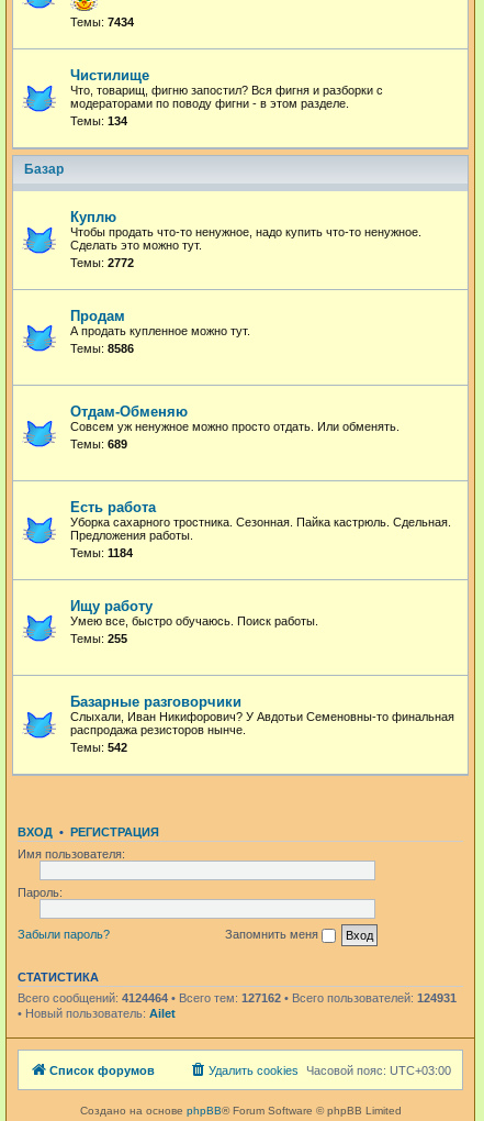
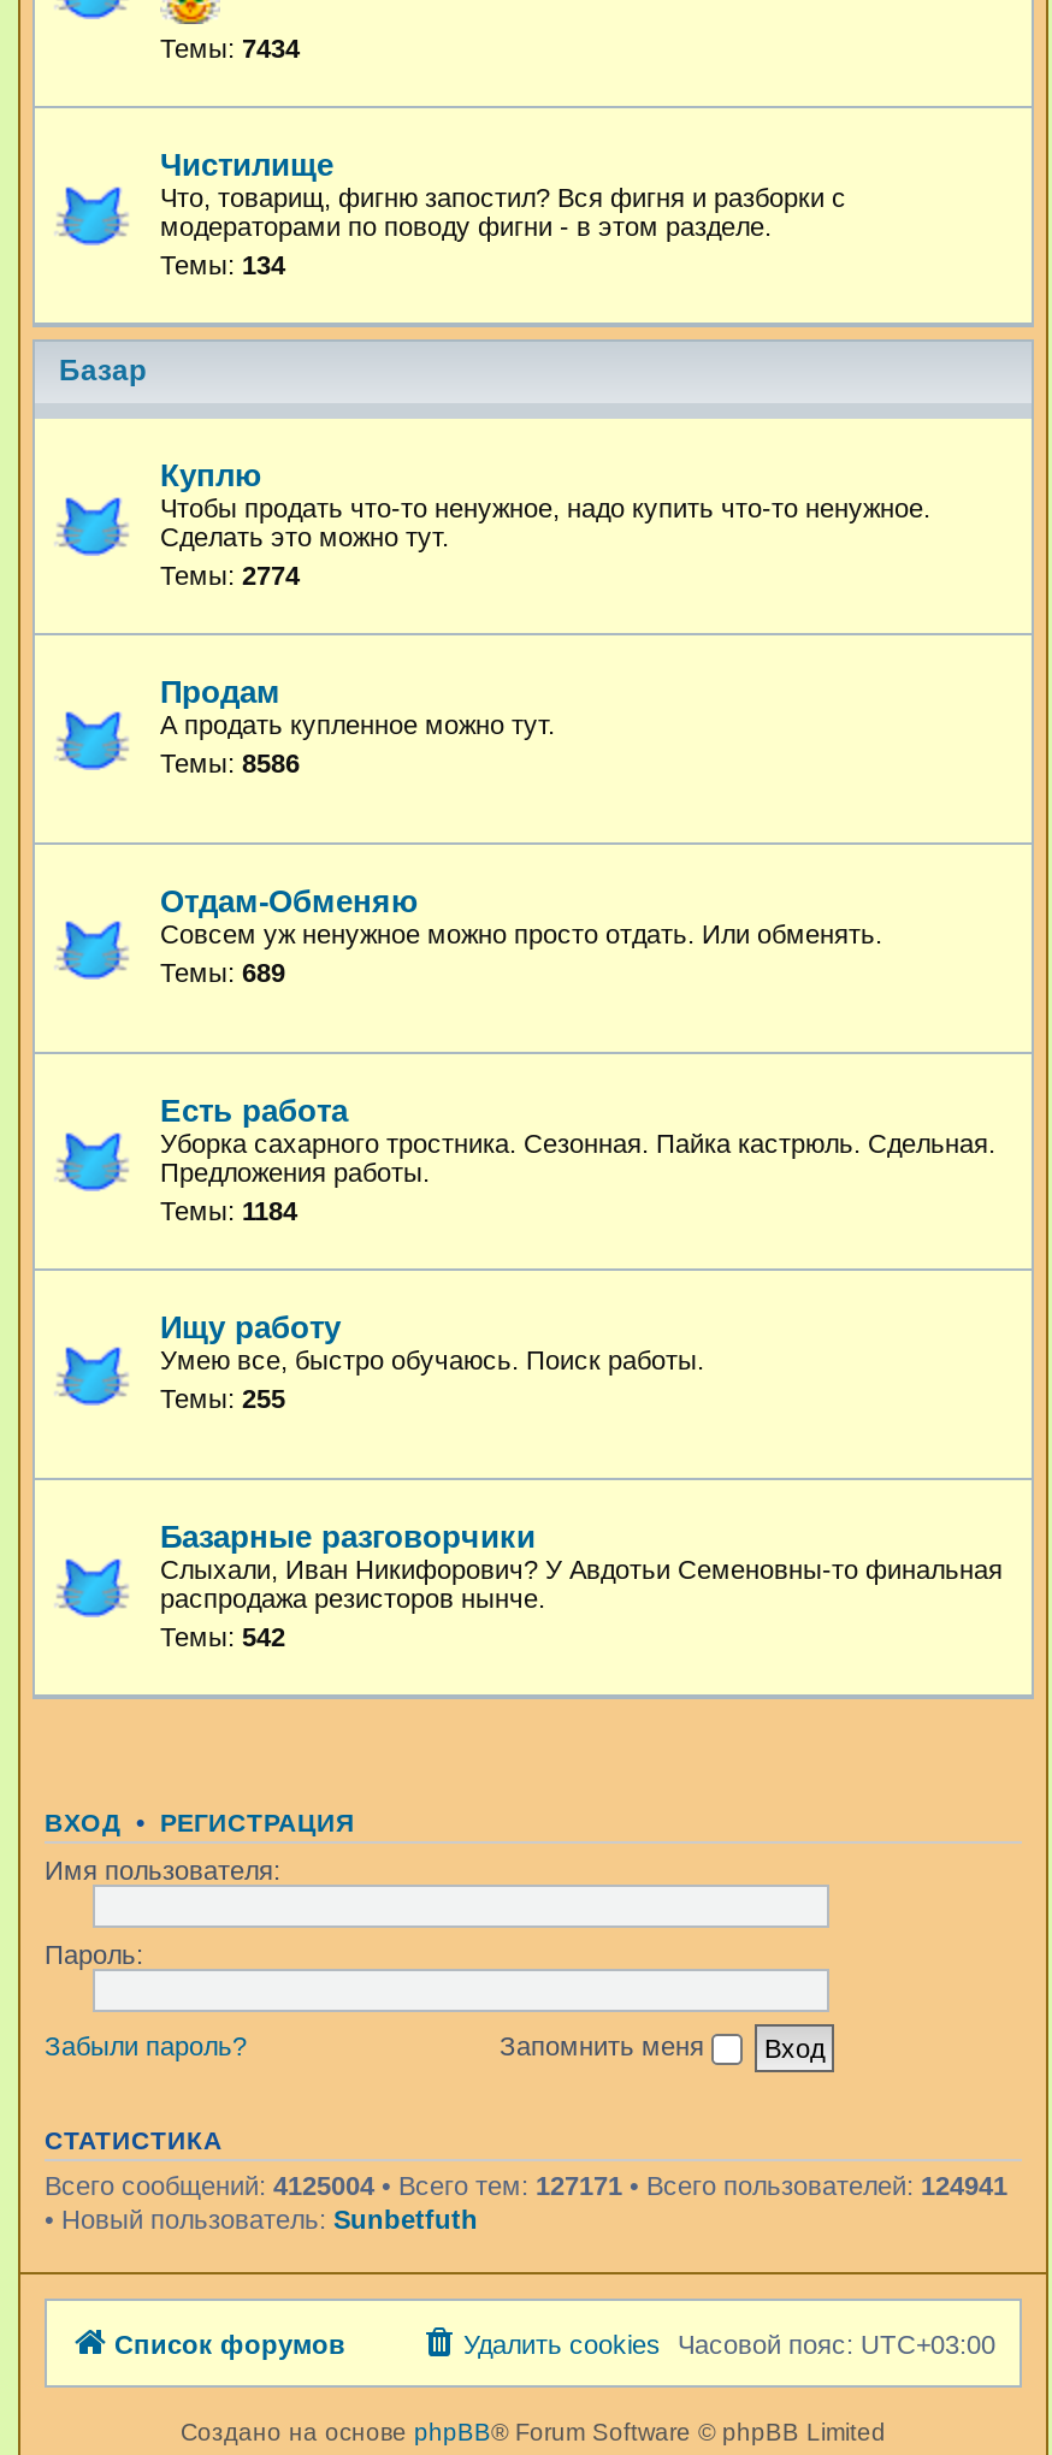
[70,256,134,269] Темы: 2772 -> [160,561,300,590] Темы: 2774
[18,991,457,1004] Всего сообщений: 4124464 • Всего тем: 127162 • Всего пользователей: 124931 -> [45,2170,1007,2199] Всего сообщений: 4125004 • Всего тем: 127171 • Всего пользователей: 124941
[18,1006,176,1019] • Новый пользователь: Ailet -> [45,2203,478,2232] • Новый пользователь: Sunbetfuth

